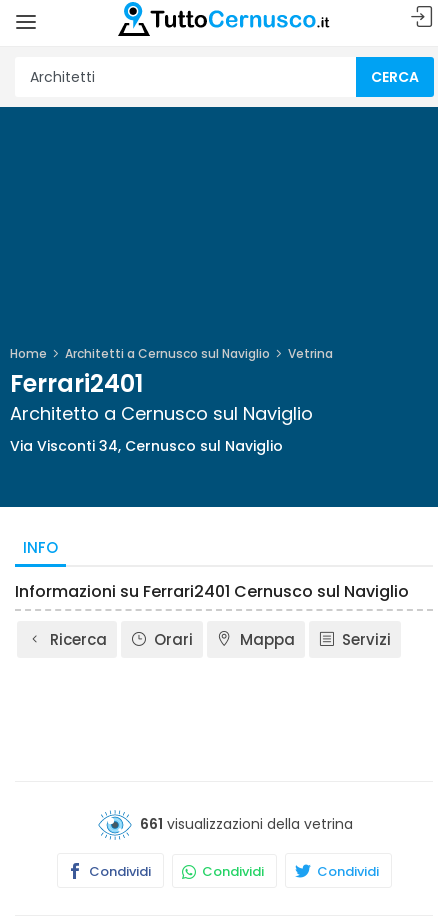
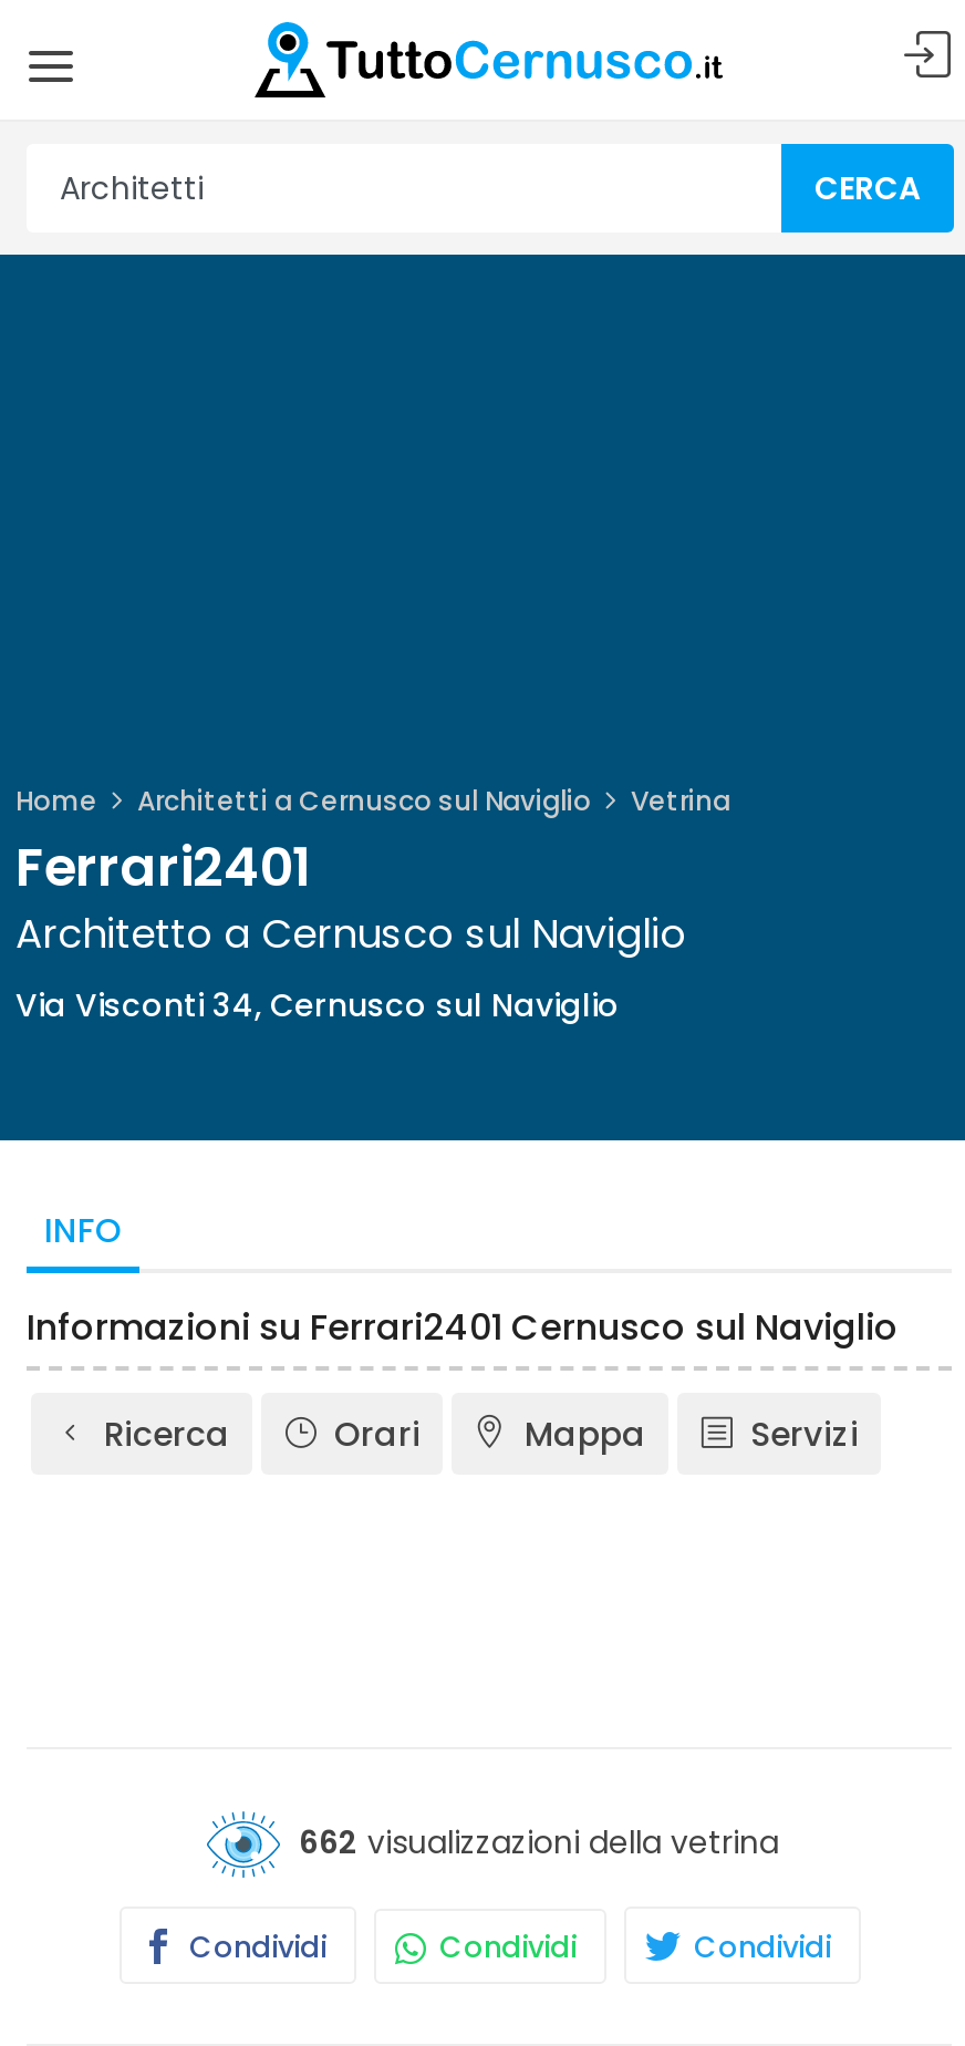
[140,814,353,834] 661 visualizzazioni della vetrina -> [299,1820,779,1864] 662 visualizzazioni della vetrina

